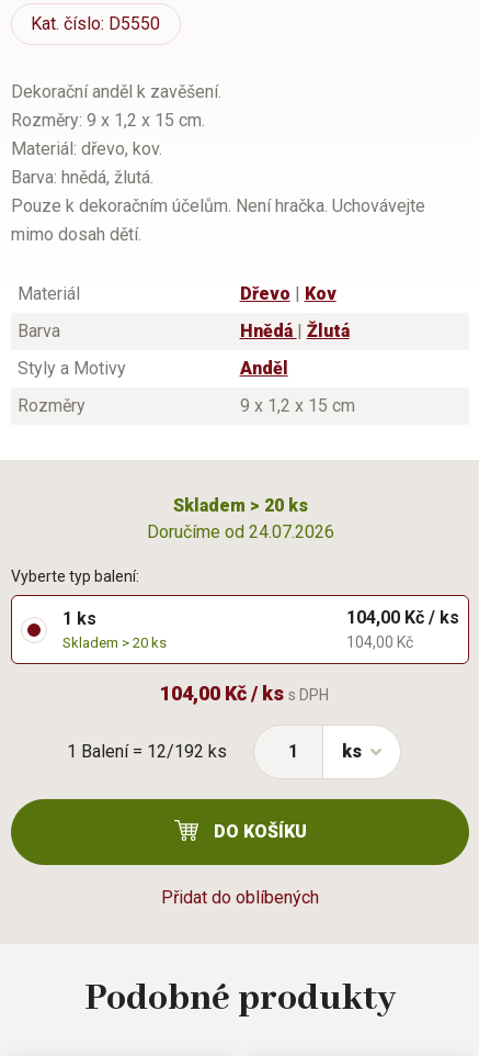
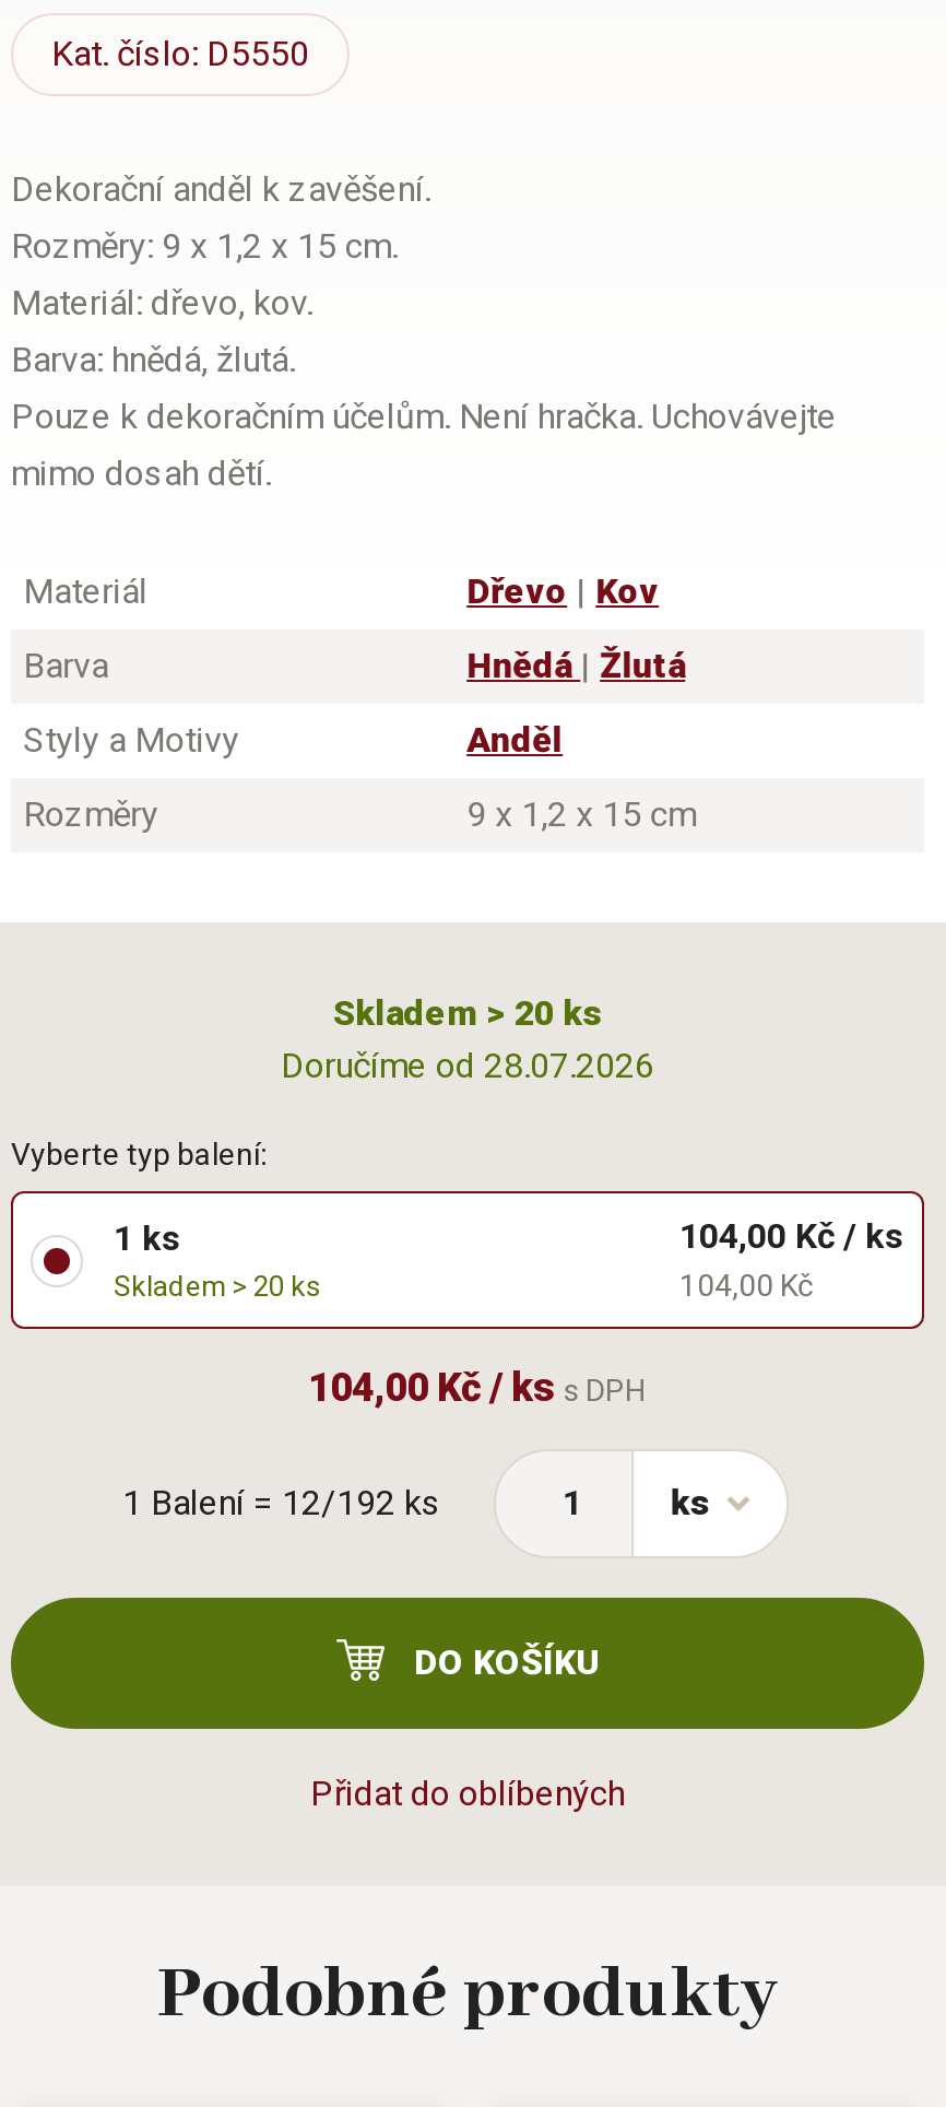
[146,522,334,543] Doručíme od 24.07.2026 -> [281,1046,654,1087] Doručíme od 28.07.2026

